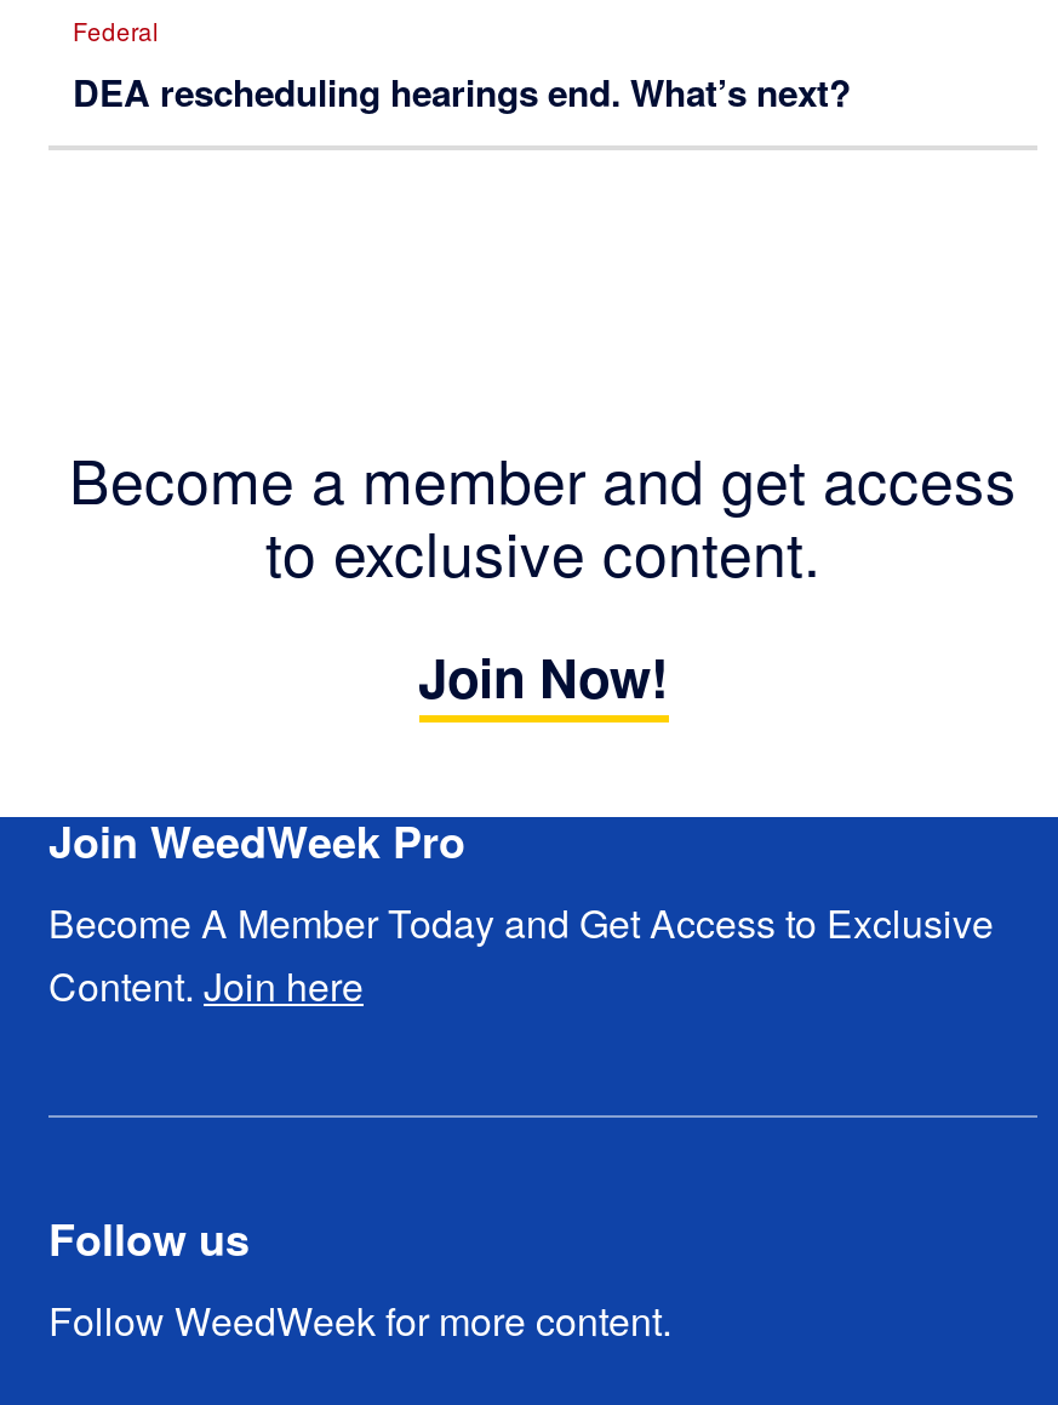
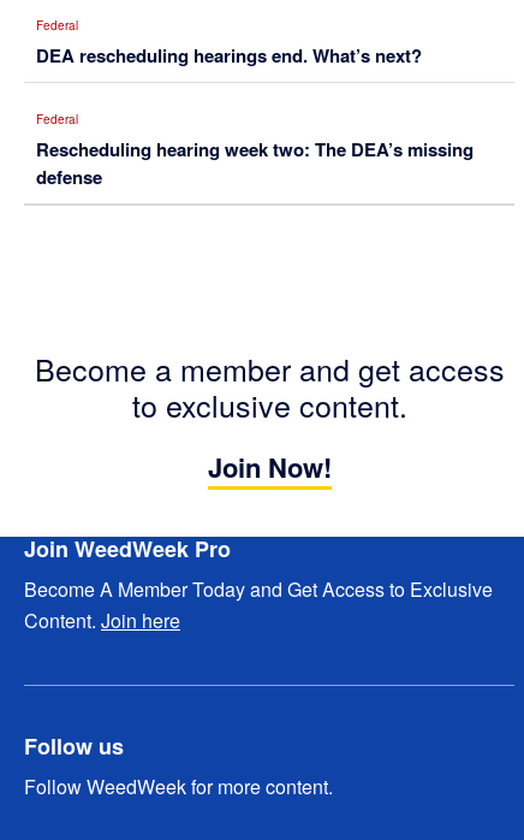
none -> [36,110,474,190] Federal | Rescheduling hearing week two: The DEA’s missing | defense

